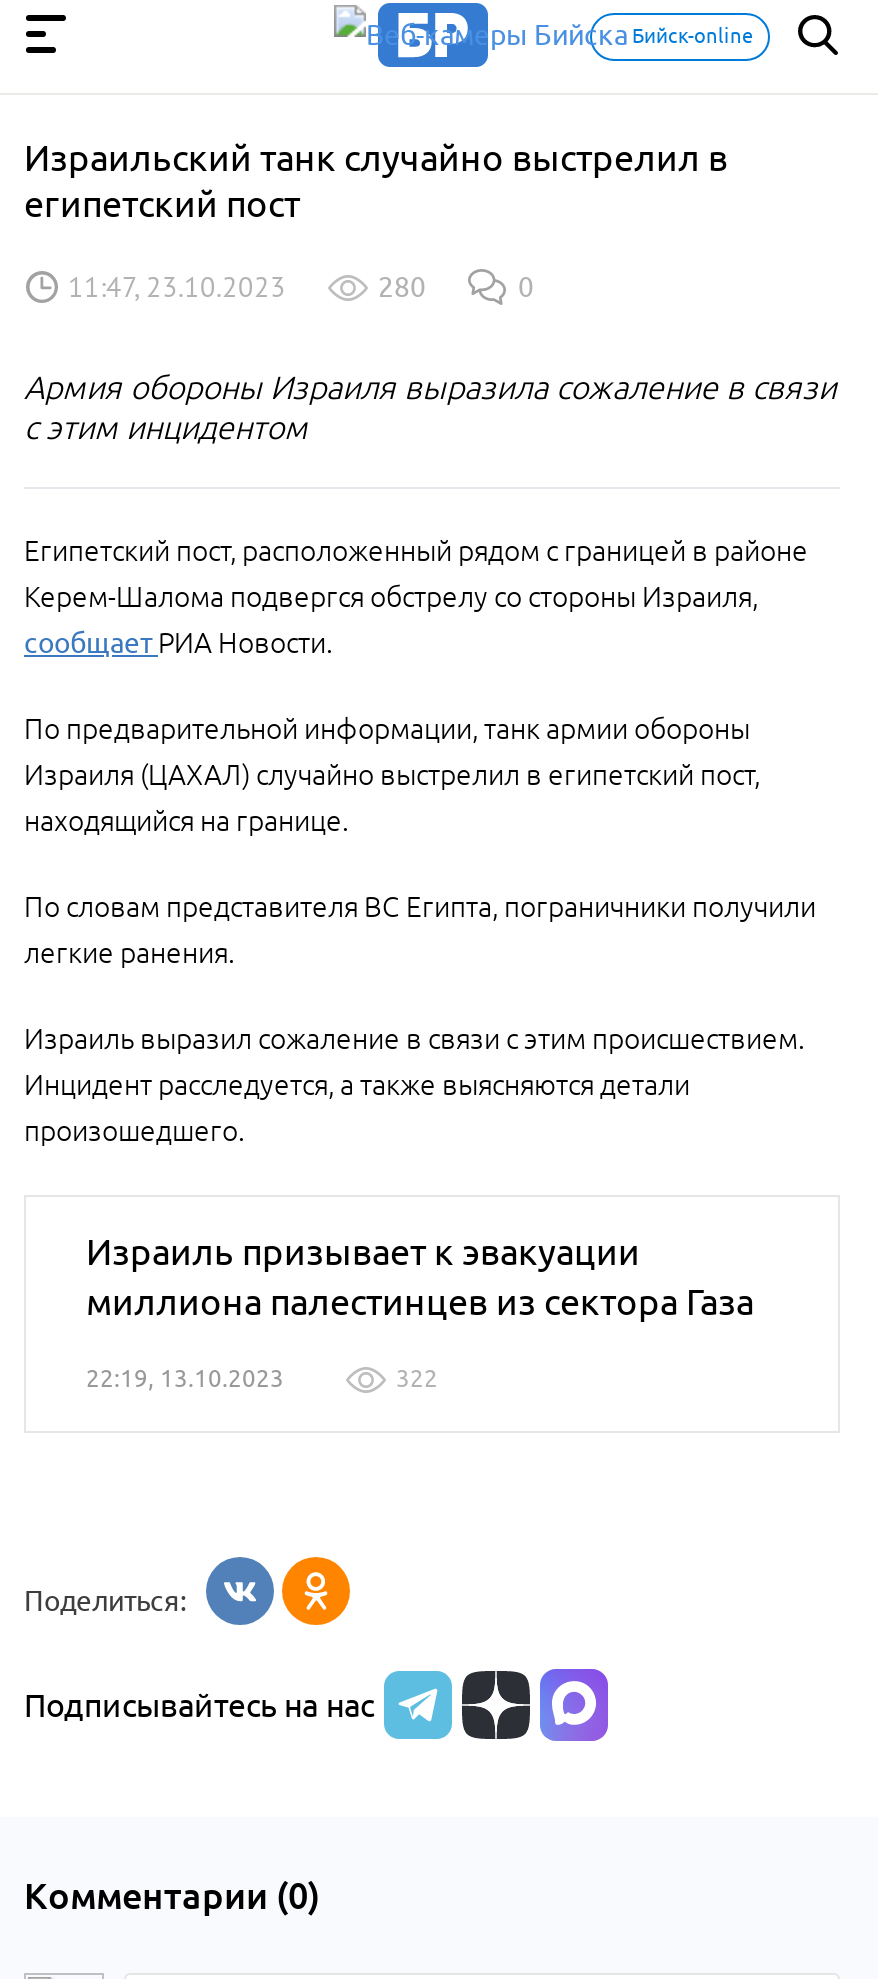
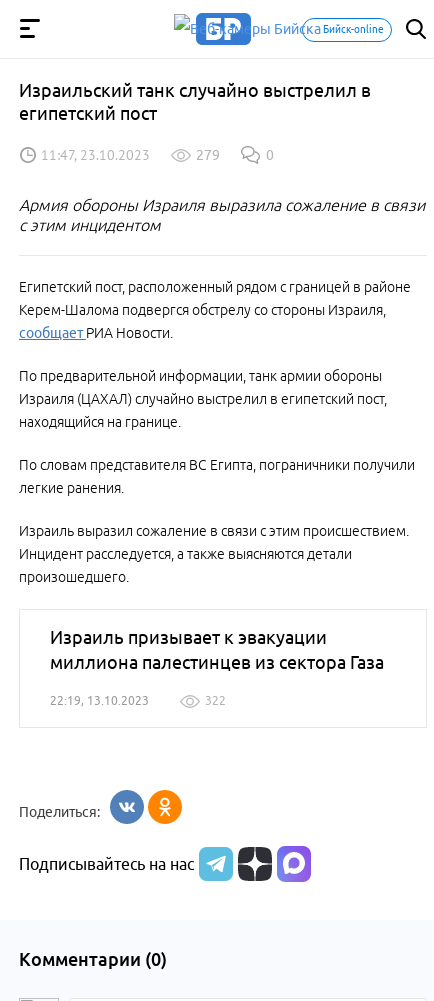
[378,271,426,303] 280 -> [196,147,220,163] 279

